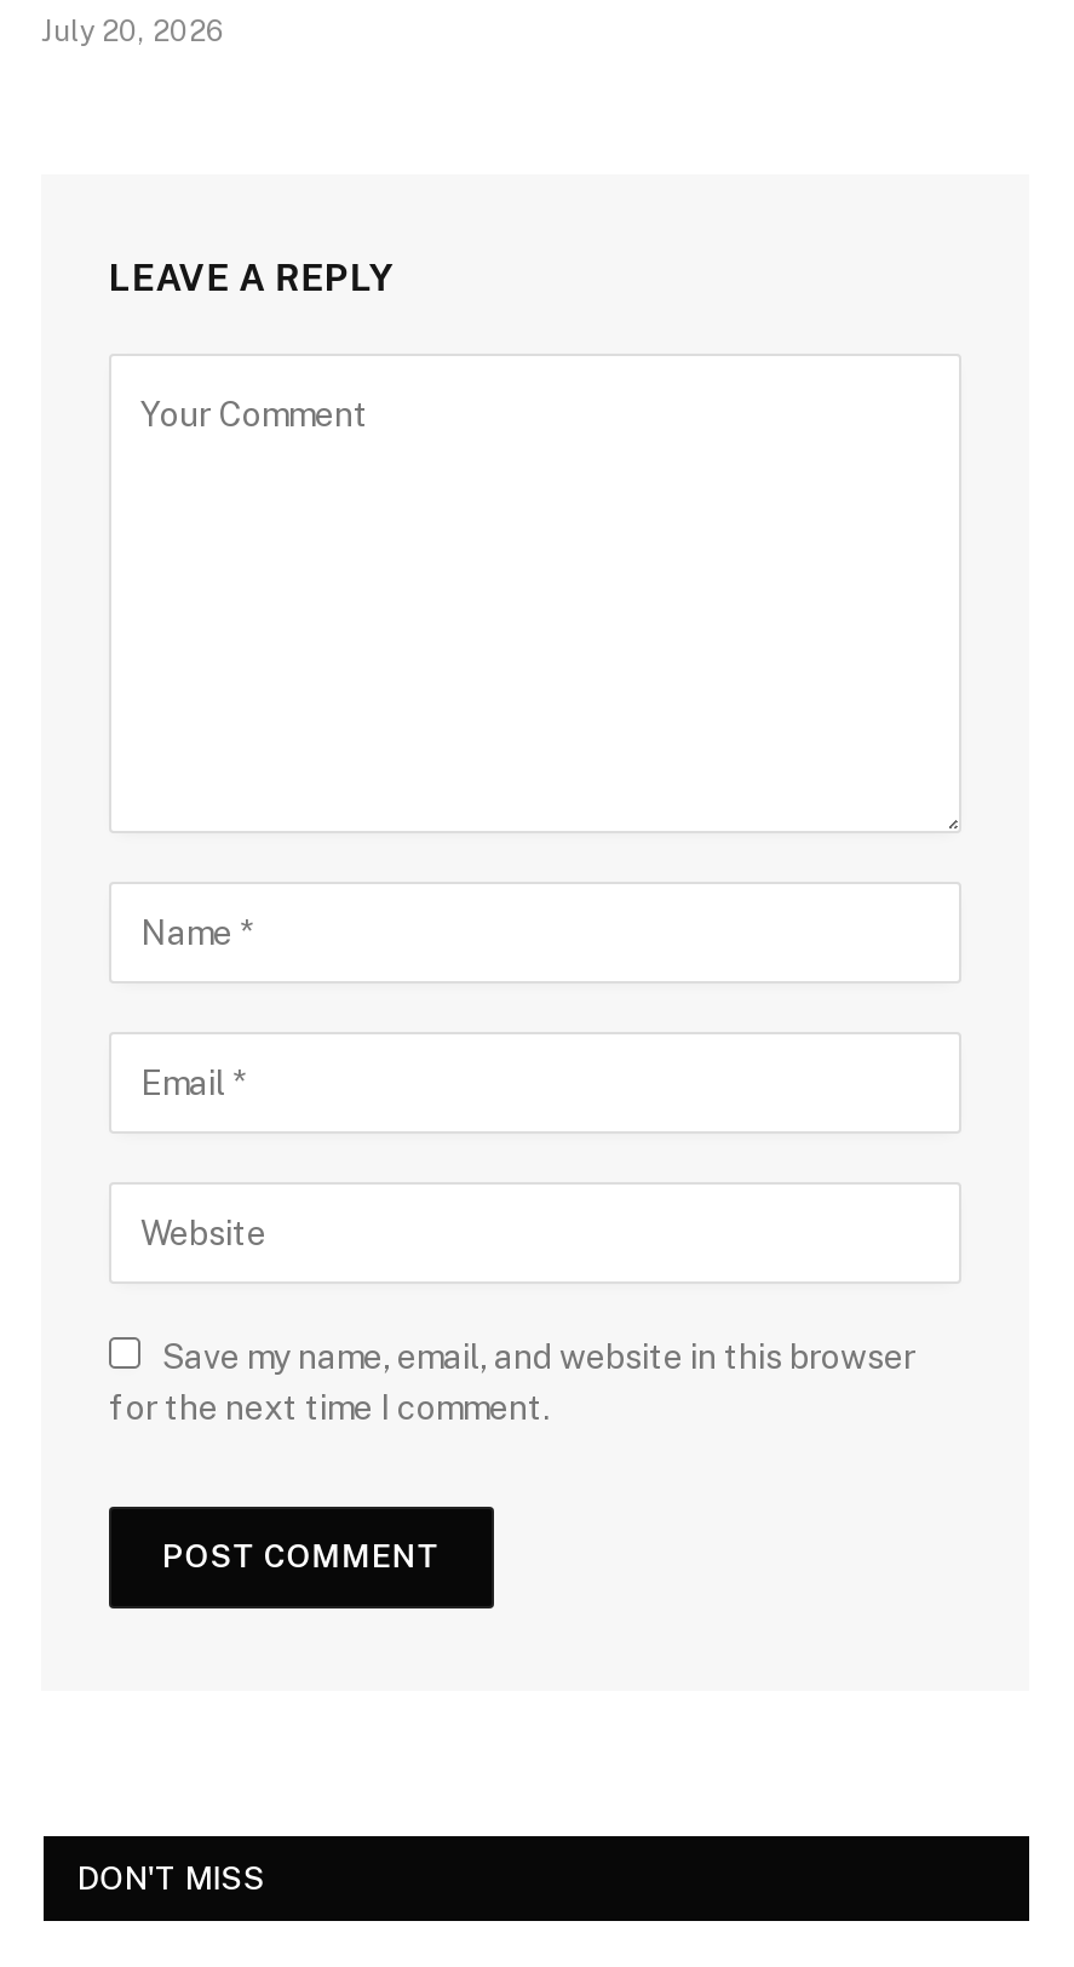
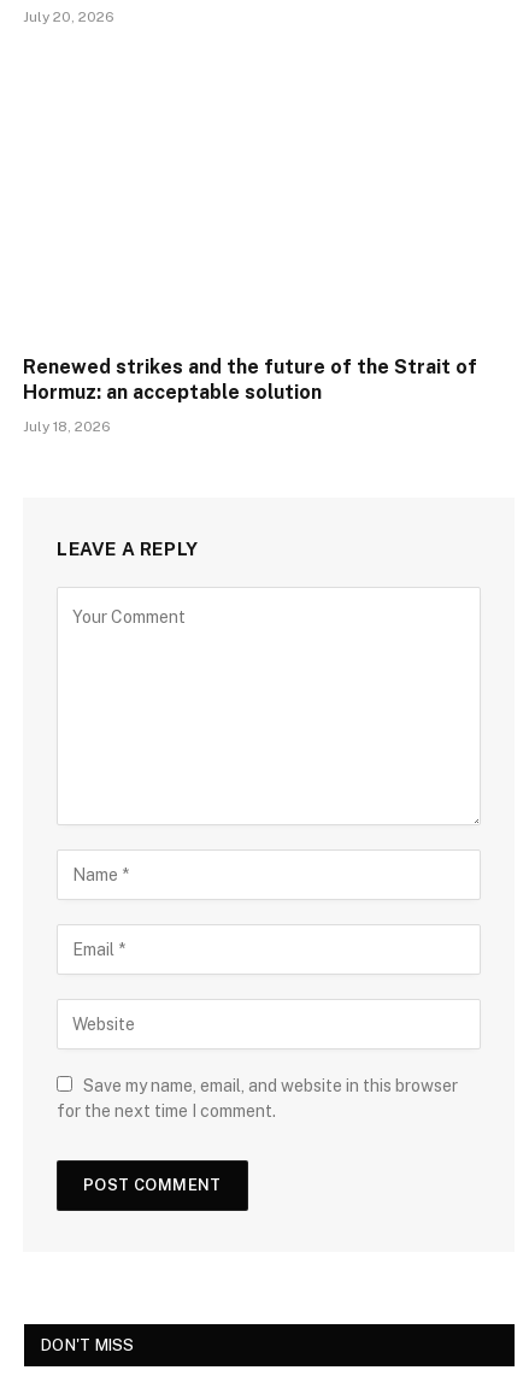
none -> [23,356,477,435] Renewed strikes and the future of the Strait of | Hormuz: an acceptable solution | July 18, 2026

